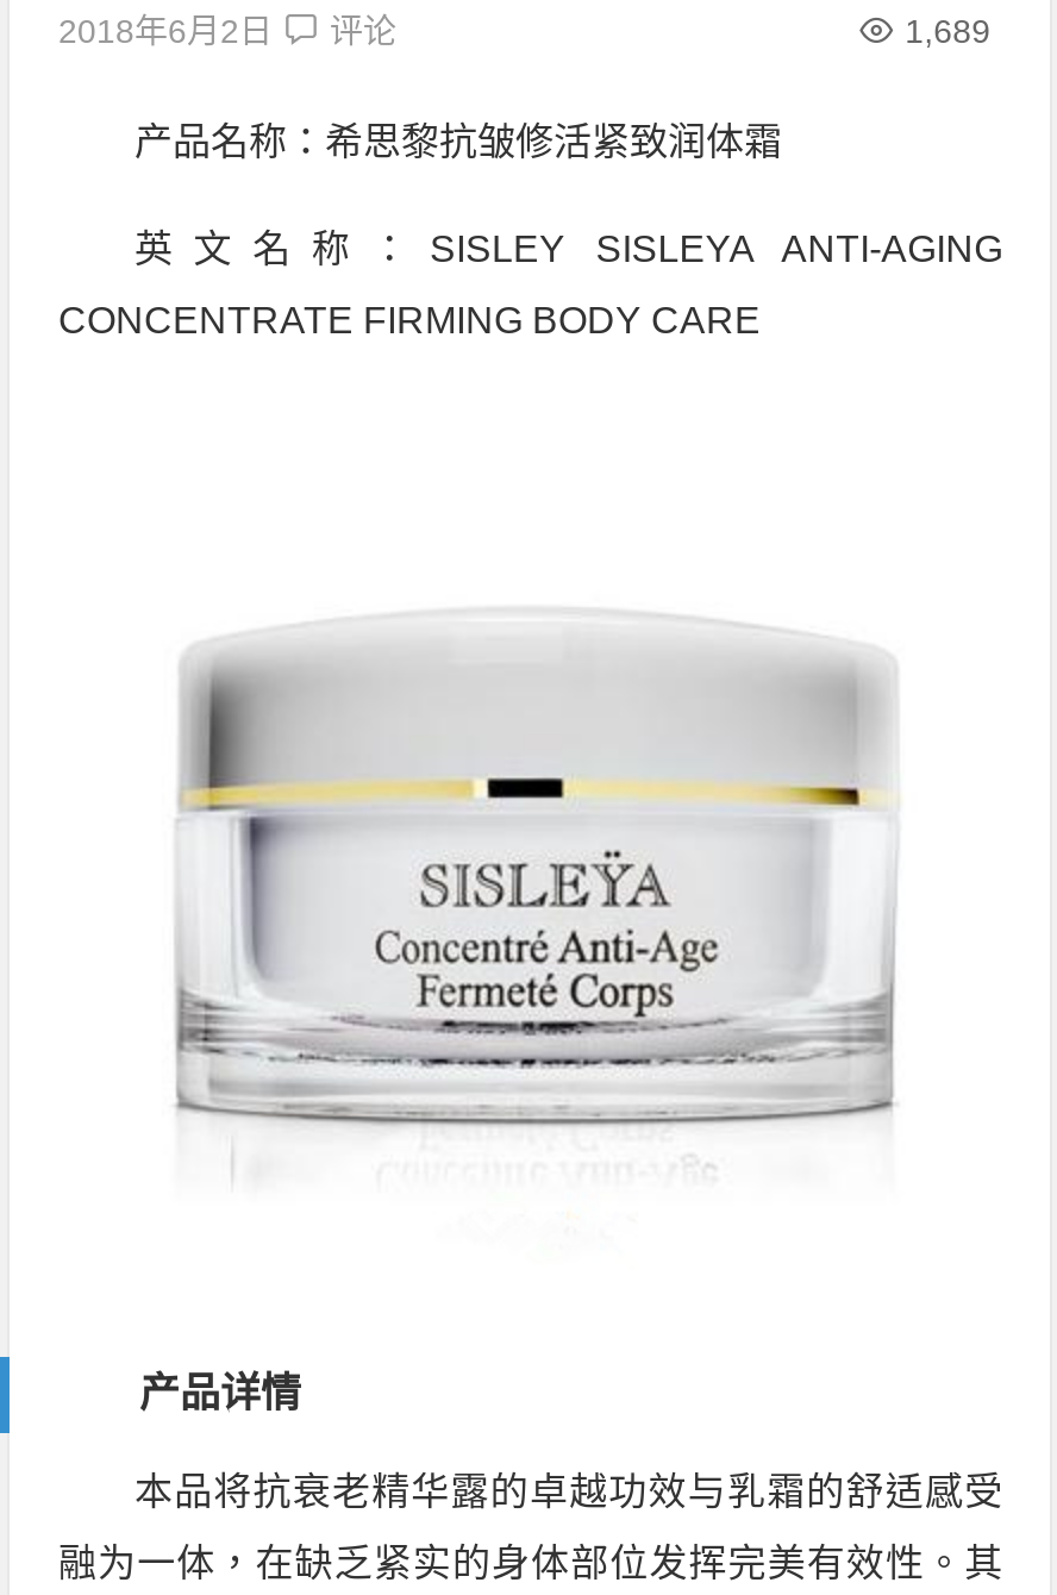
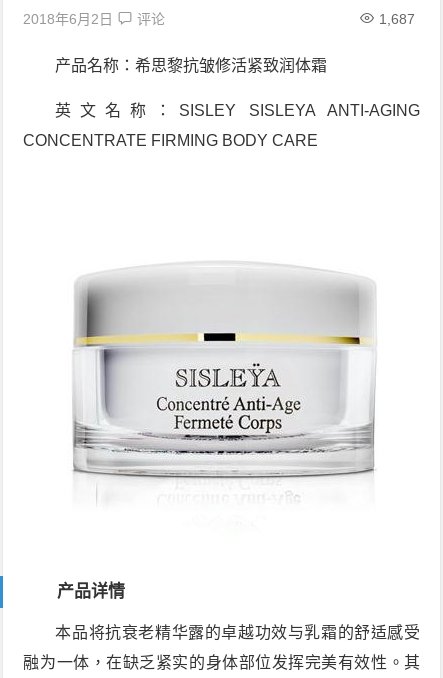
[905,12,991,50] 1,689 -> [379,11,415,27] 1,687

